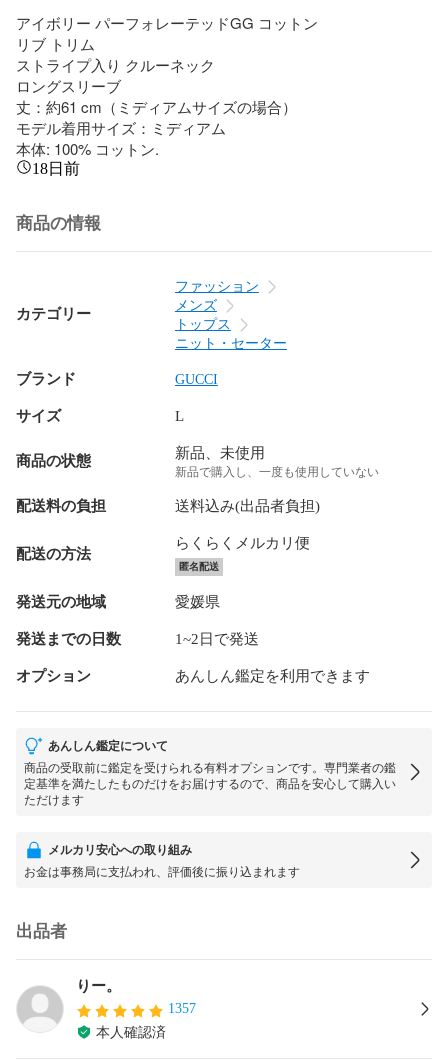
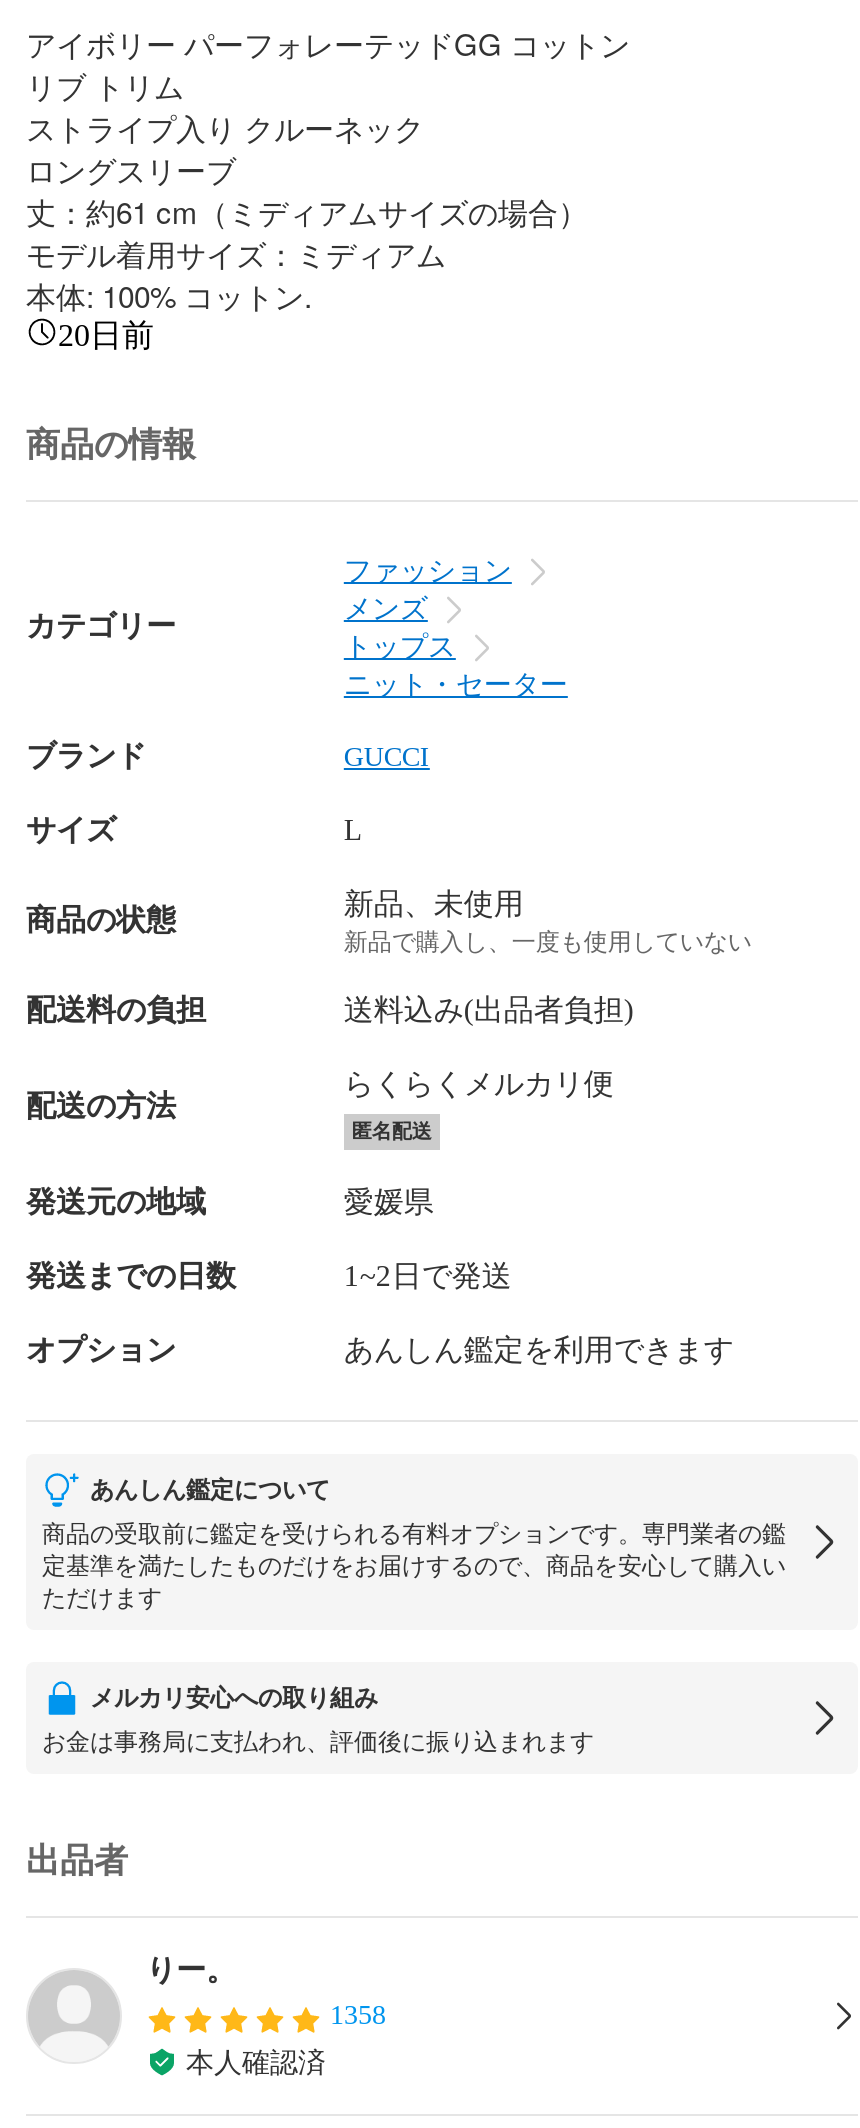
[32,160,80,177] 18日前 -> [58,317,154,351] 20日前
[168,1001,196,1016] 1357 -> [330,1999,386,2029] 1358

